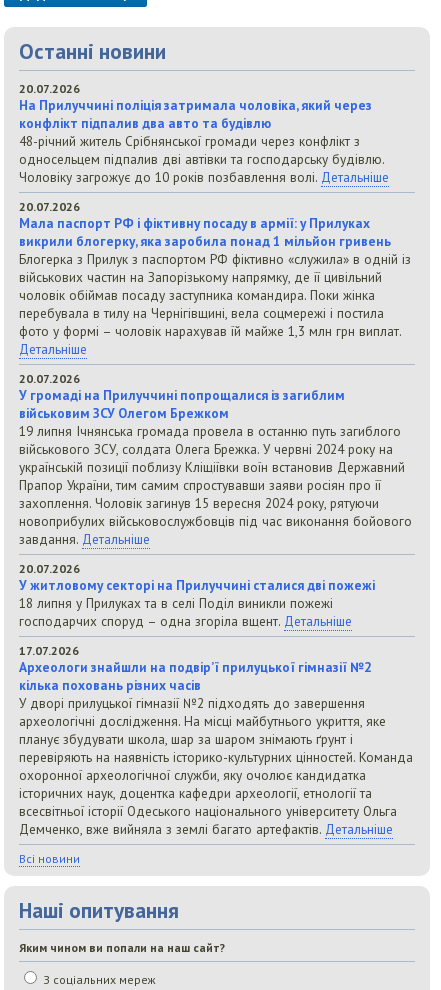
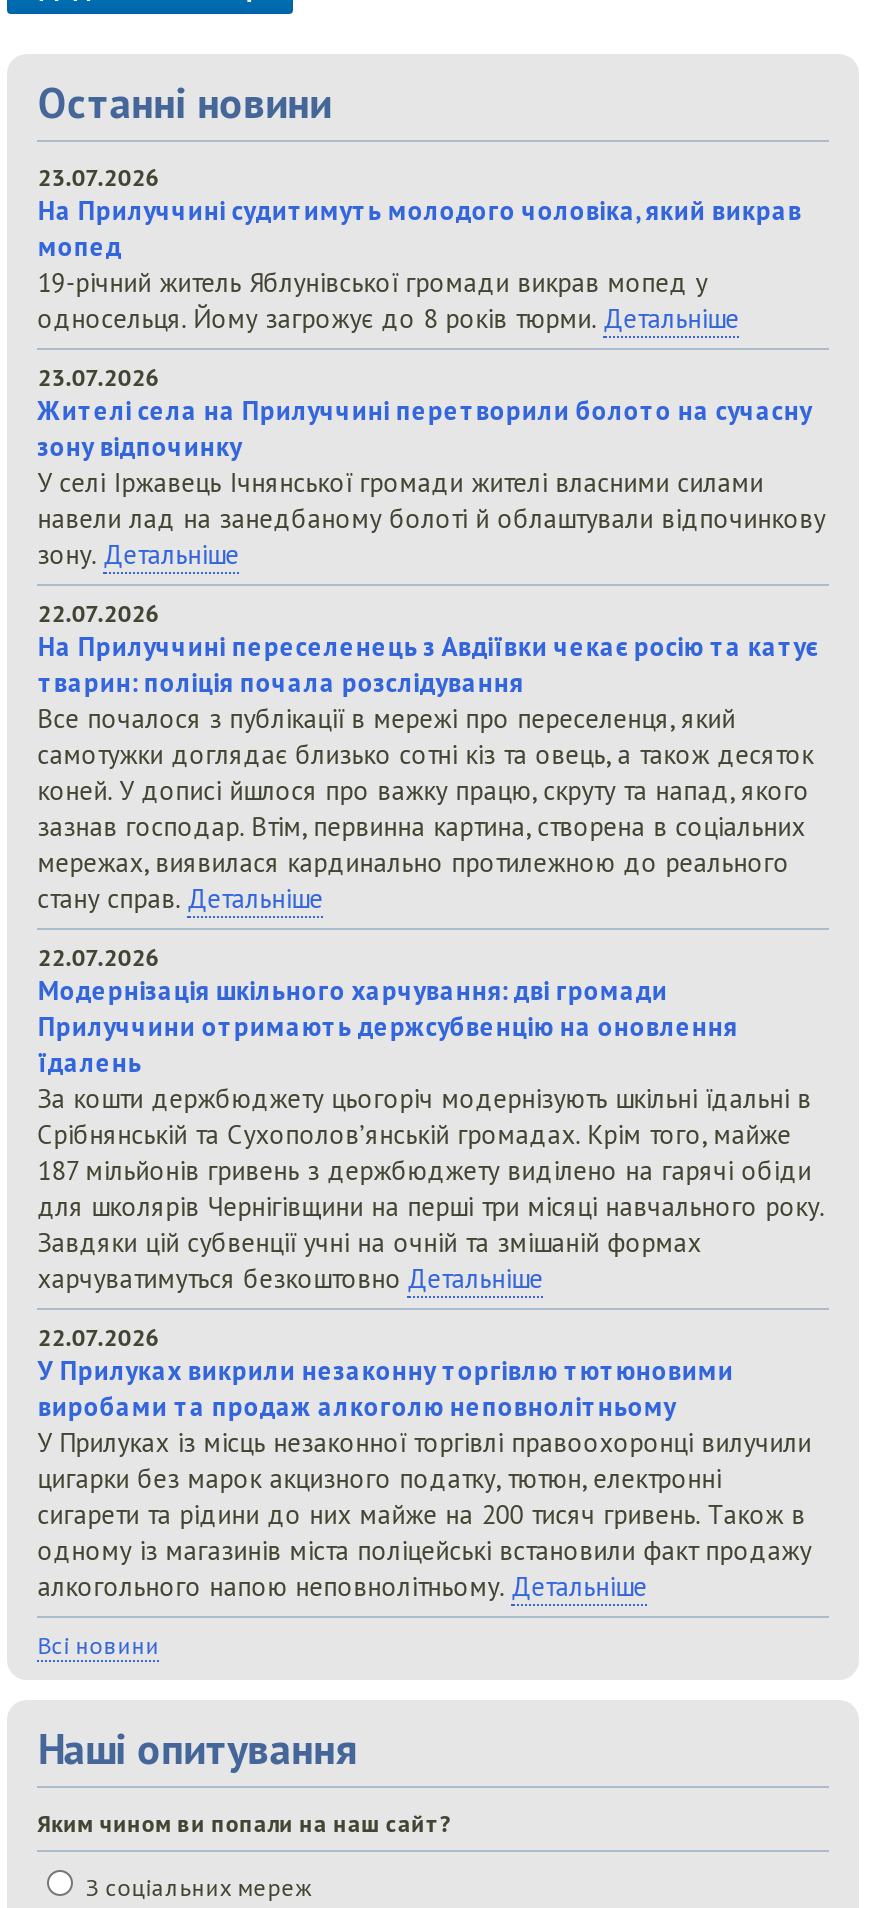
[19,81,389,186] 20.07.2026 | На Прилуччині поліція затримала чоловіка, який через | конфлікт підпалив два авто та будівлю | 48-річний житель Срібнянської громади через конфлікт з | односельцем підпалив дві автівки та господарську будівлю. | Чоловіку загрожує до 10 років позбавлення волі. Детальніше -> [37,163,801,337] 23.07.2026 | На Прилуччині судитимуть молодого чоловіка, який викрав | мопед | 19-річний житель Яблунівської громади викрав мопед у | односельця. Йому загрожує до 8 років тюрми. Детальніше
[19,199,411,358] 20.07.2026 | Мала паспорт РФ і фіктивну посаду в армії: у Прилуках | викрили блогерку, яка заробила понад 1 мільйон гривень | Блогерка з Прилук з паспортом РФ фіктивно «служила» в одній із | військових частин на Запорізькому напрямку, де її цивільний | чоловік обіймав посаду заступника командира. Поки жінка | перебувала в тилу на Чернігівщині, вела соцмережі і постила | фото у формі – чоловік нарахував їй майже 1,3 млн грн виплат. | Детальніше -> [37,363,825,573] 23.07.2026 | Жителі села на Прилуччині перетворили болото на сучасну | зону відпочинку | У селі Іржавець Ічнянської громади жителі власними силами | навели лад на занедбаному болоті й облаштували відпочинкову | зону. Детальніше
[19,371,412,548] 20.07.2026 | У громаді на Прилуччині попрощалися із загиблим | військовим ЗСУ Олегом Брежком | 19 липня Ічнянська громада провела в останню путь загиблого | військового ЗСУ, солдата Олега Брежка. У червні 2024 року на | українській позиції поблизу Кліщіївки воїн встановив Державний | Прапор України, тим самим спростувавши заяви росіян про її | захоплення. Чоловік загинув 15 вересня 2024 року, рятуючи | новоприбулих військовослужбовців під час виконання бойового | завдання. Детальніше -> [37,599,817,917] 22.07.2026 | На Прилуччині переселенець з Авдіївки чекає росію та катує | тварин: поліція почала розслідування | Все почалося з публікації в мережі про переселенця, який | самотужки доглядає близько сотні кіз та овець, а також десяток | коней. У дописі йшлося про важку працю, скруту та напад, якого | зазнав господар. Втім, первинна картина, створена в соціальних | мережах, виявилася кардинально протилежною до реального | стану справ. Детальніше
[19,561,375,630] 20.07.2026 | У житловому секторі на Прилуччині сталися дві пожежі | 18 липня у Прилуках та в селі Поділ виникли пожежі | господарчих споруд – одна згоріла вщент. Детальніше -> [37,943,823,1297] 22.07.2026 | Модернізація шкільного харчування: дві громади | Прилуччини отримають держсубвенцію на оновлення | їдалень | За кошти держбюджету цьогоріч модернізують шкільні їдальні в | Срібнянській та Сухополов’янській громадах. Крім того, майже | 187 мільйонів гривень з держбюджету виділено на гарячі обіди | для школярів Чернігівщини на перші три місяці навчального року. | Завдяки цій субвенції учні на очній та змішаній формах | харчуватимуться безкоштовно Детальніше
[19,643,413,838] 17.07.2026 | Археологи знайшли на подвір’ї прилуцької гімназії №2 | кілька поховань різних часів | У дворі прилуцької гімназії №2 підходять до завершення | археологічні дослідження. На місці майбутнього укриття, яке | планує збудувати школа, шар за шаром знімають ґрунт і | перевіряють на наявність історико-культурних цінностей. Команда | охоронної археологічної служби, яку очолює кандидатка | історичних наук, доцентка кафедри археології, етнології та | всесвітньої історії Одеського національного університету Ольга | Демченко, вже вийняла з землі багато артефактів. Детальніше -> [37,1323,811,1605] 22.07.2026 | У Прилуках викрили незаконну торгівлю тютюновими | виробами та продаж алкоголю неповнолітньому | У Прилуках із місць незаконної торгівлі правоохоронці вилучили | цигарки без марок акцизного податку, тютюн, електронні | сигарети та рідини до них майже на 200 тисяч гривень. Також в | одному із магазинів міста поліцейські встановили факт продажу | алкогольного напою неповнолітньому. Детальніше

